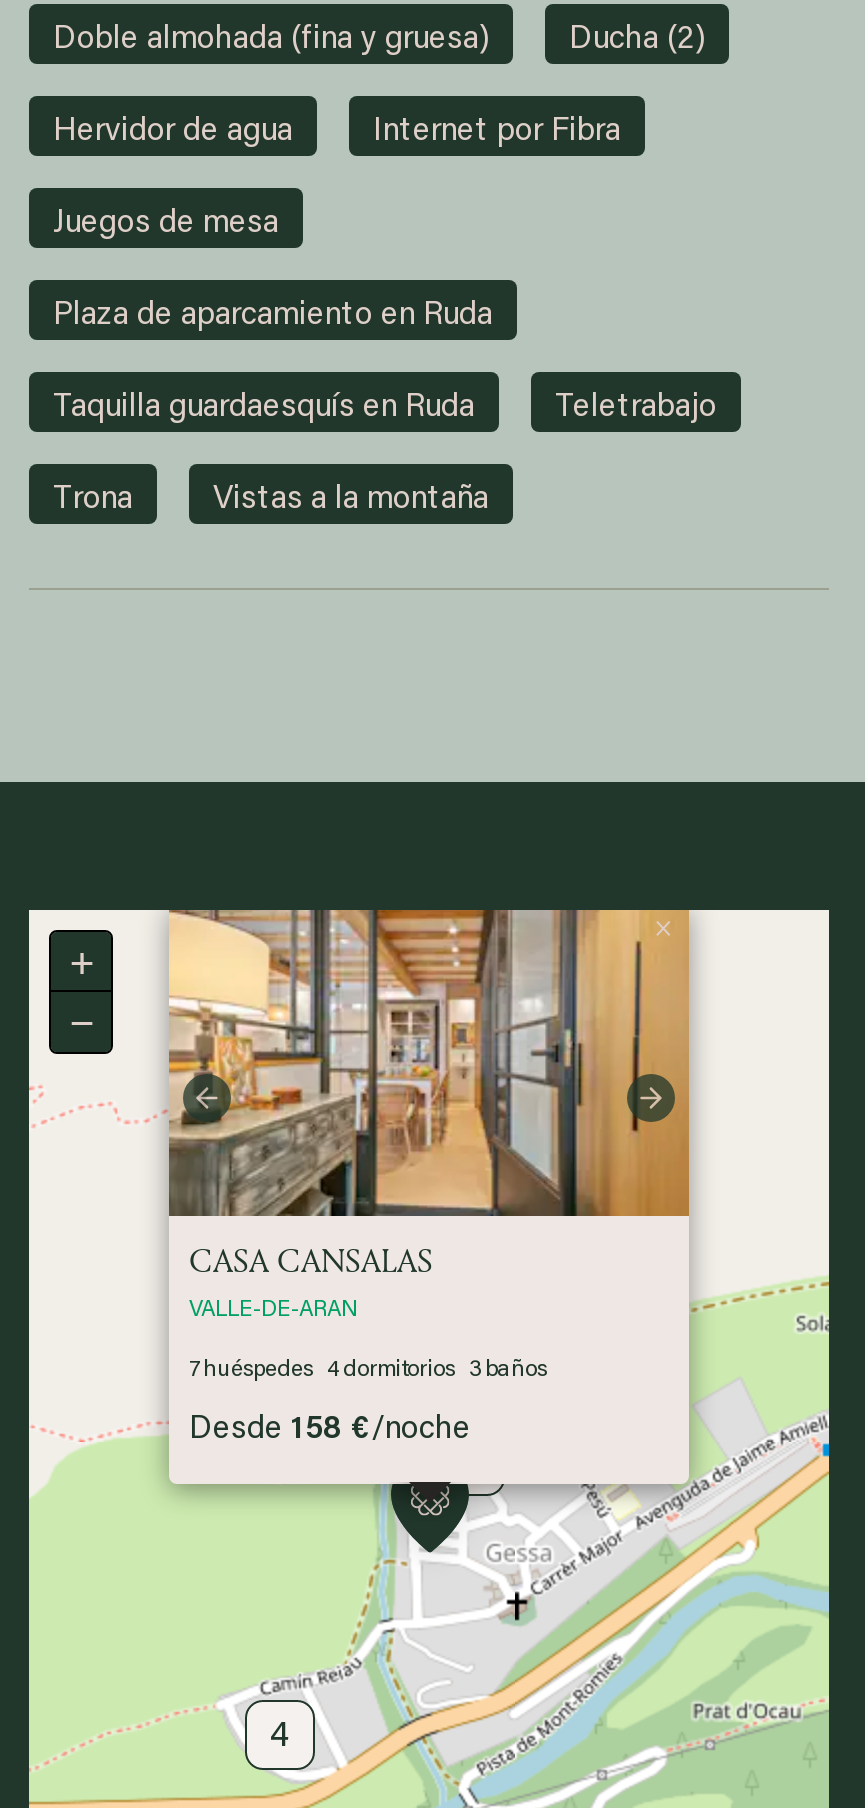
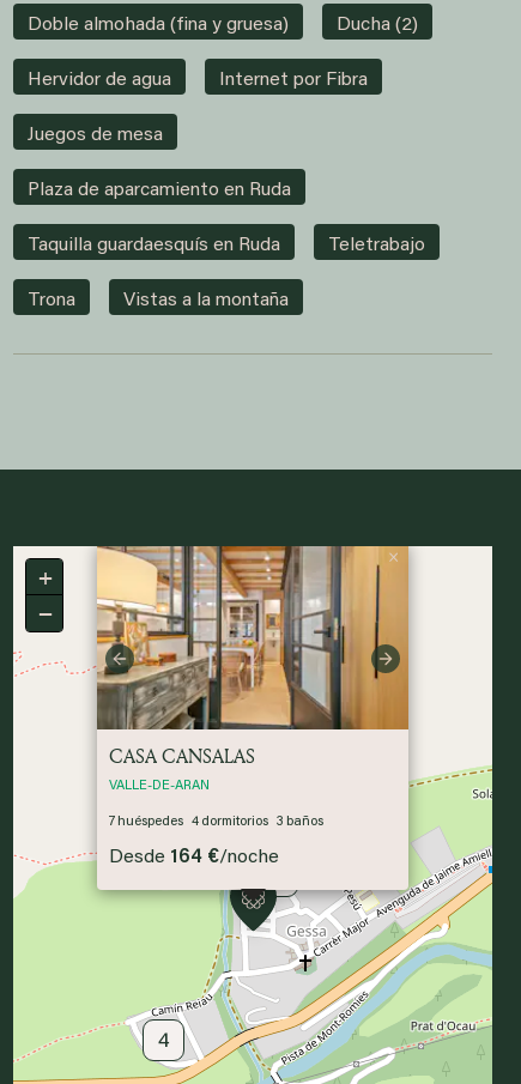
[189,1415,471,1447] Desde 158 €/noche -> [109,848,279,868] Desde 164 €/noche

